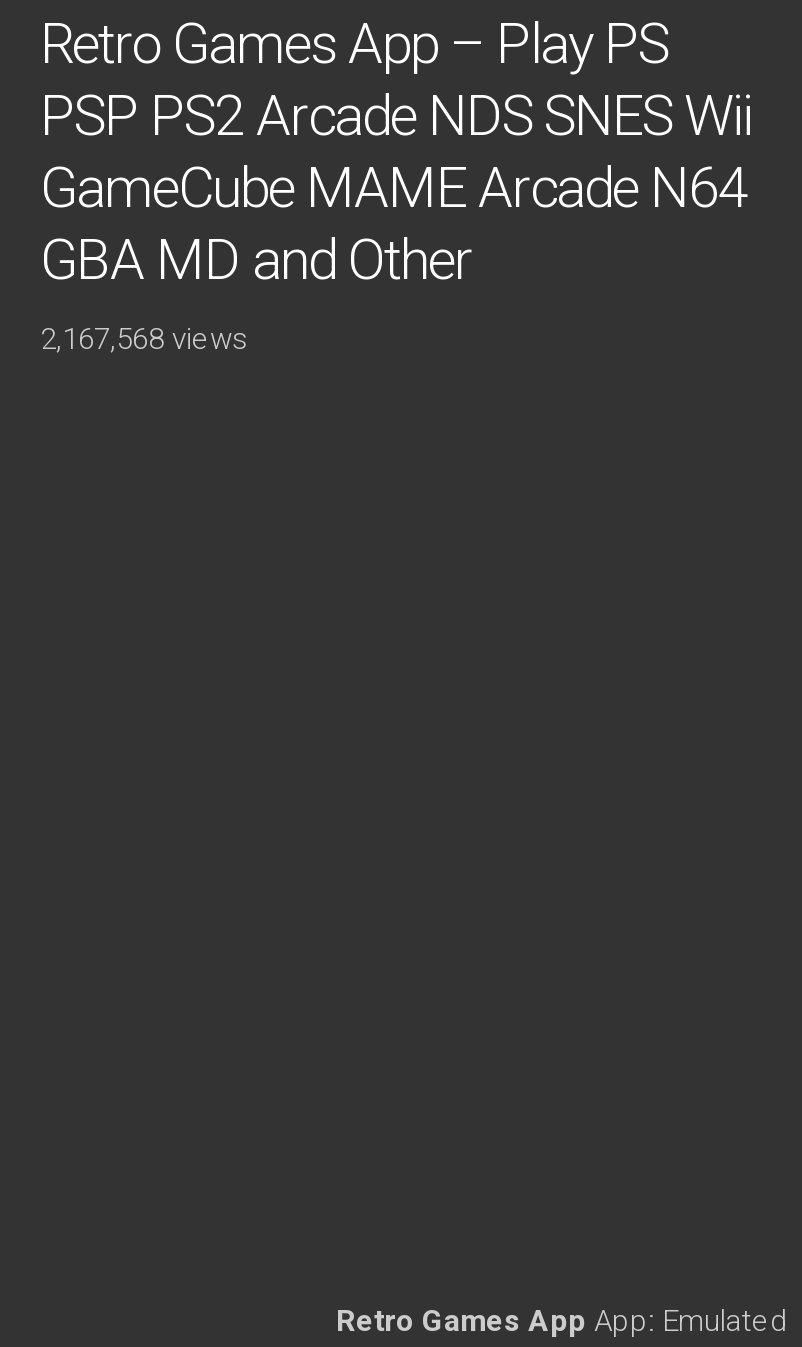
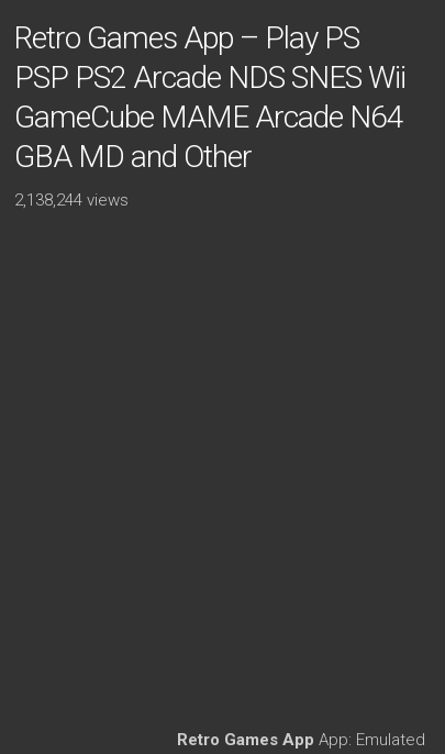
[40,321,248,357] 2,167,568 views -> [14,190,129,210] 2,138,244 views

